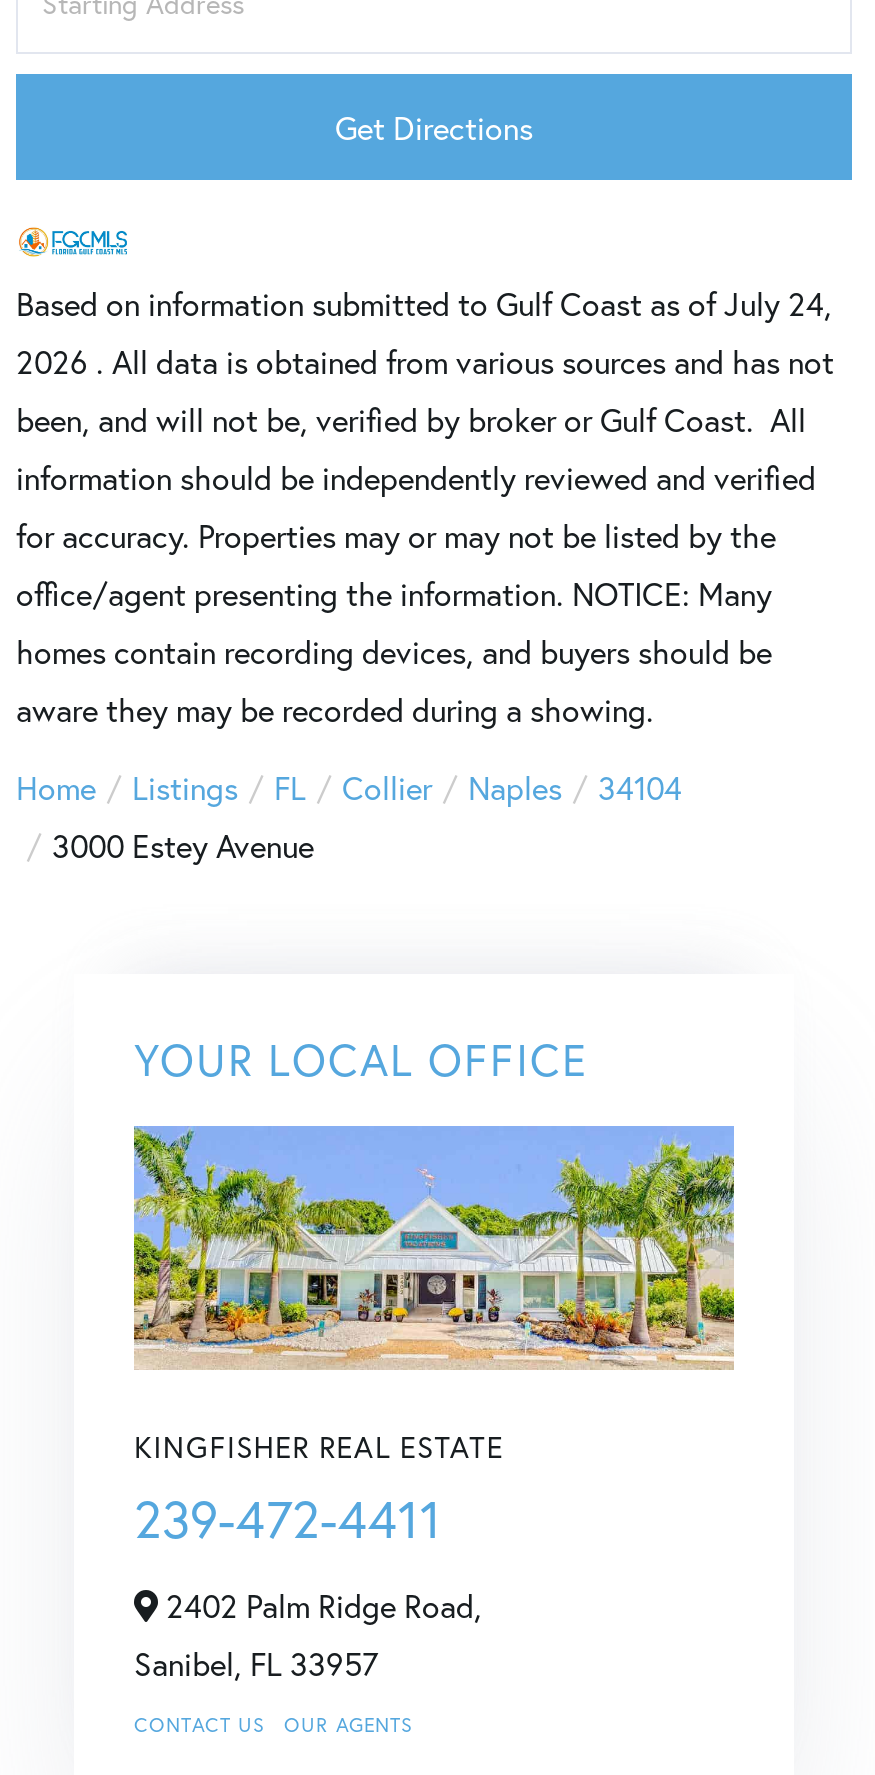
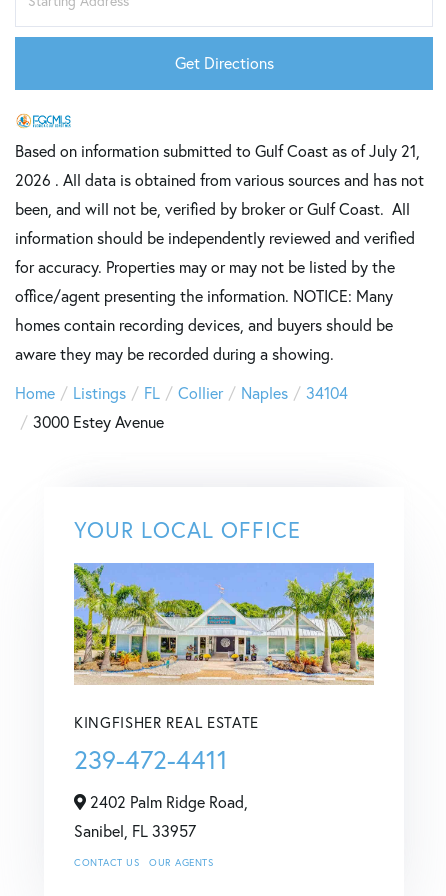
[16,281,832,323] Based on information submitted to Gulf Coast as of July 24, -> [15,141,420,161] Based on information submitted to Gulf Coast as of July 21,

